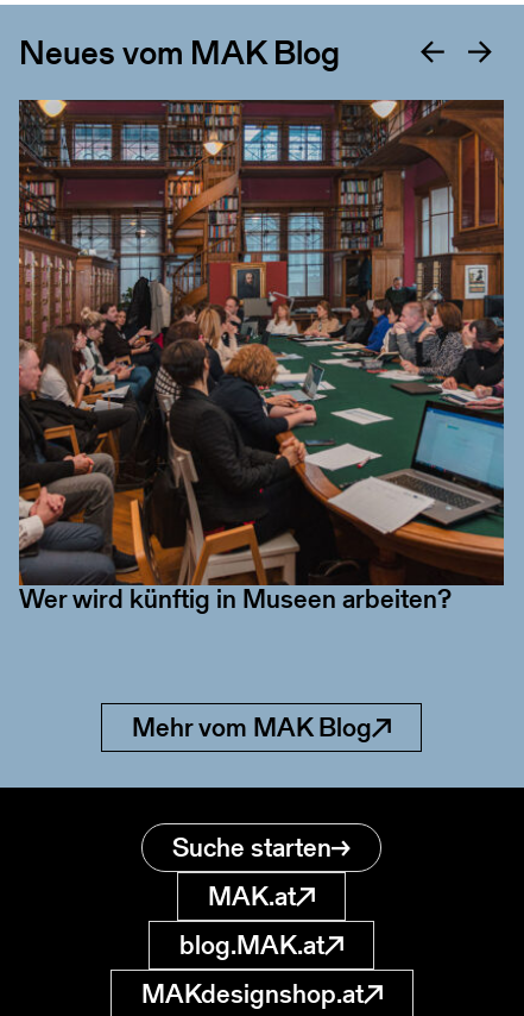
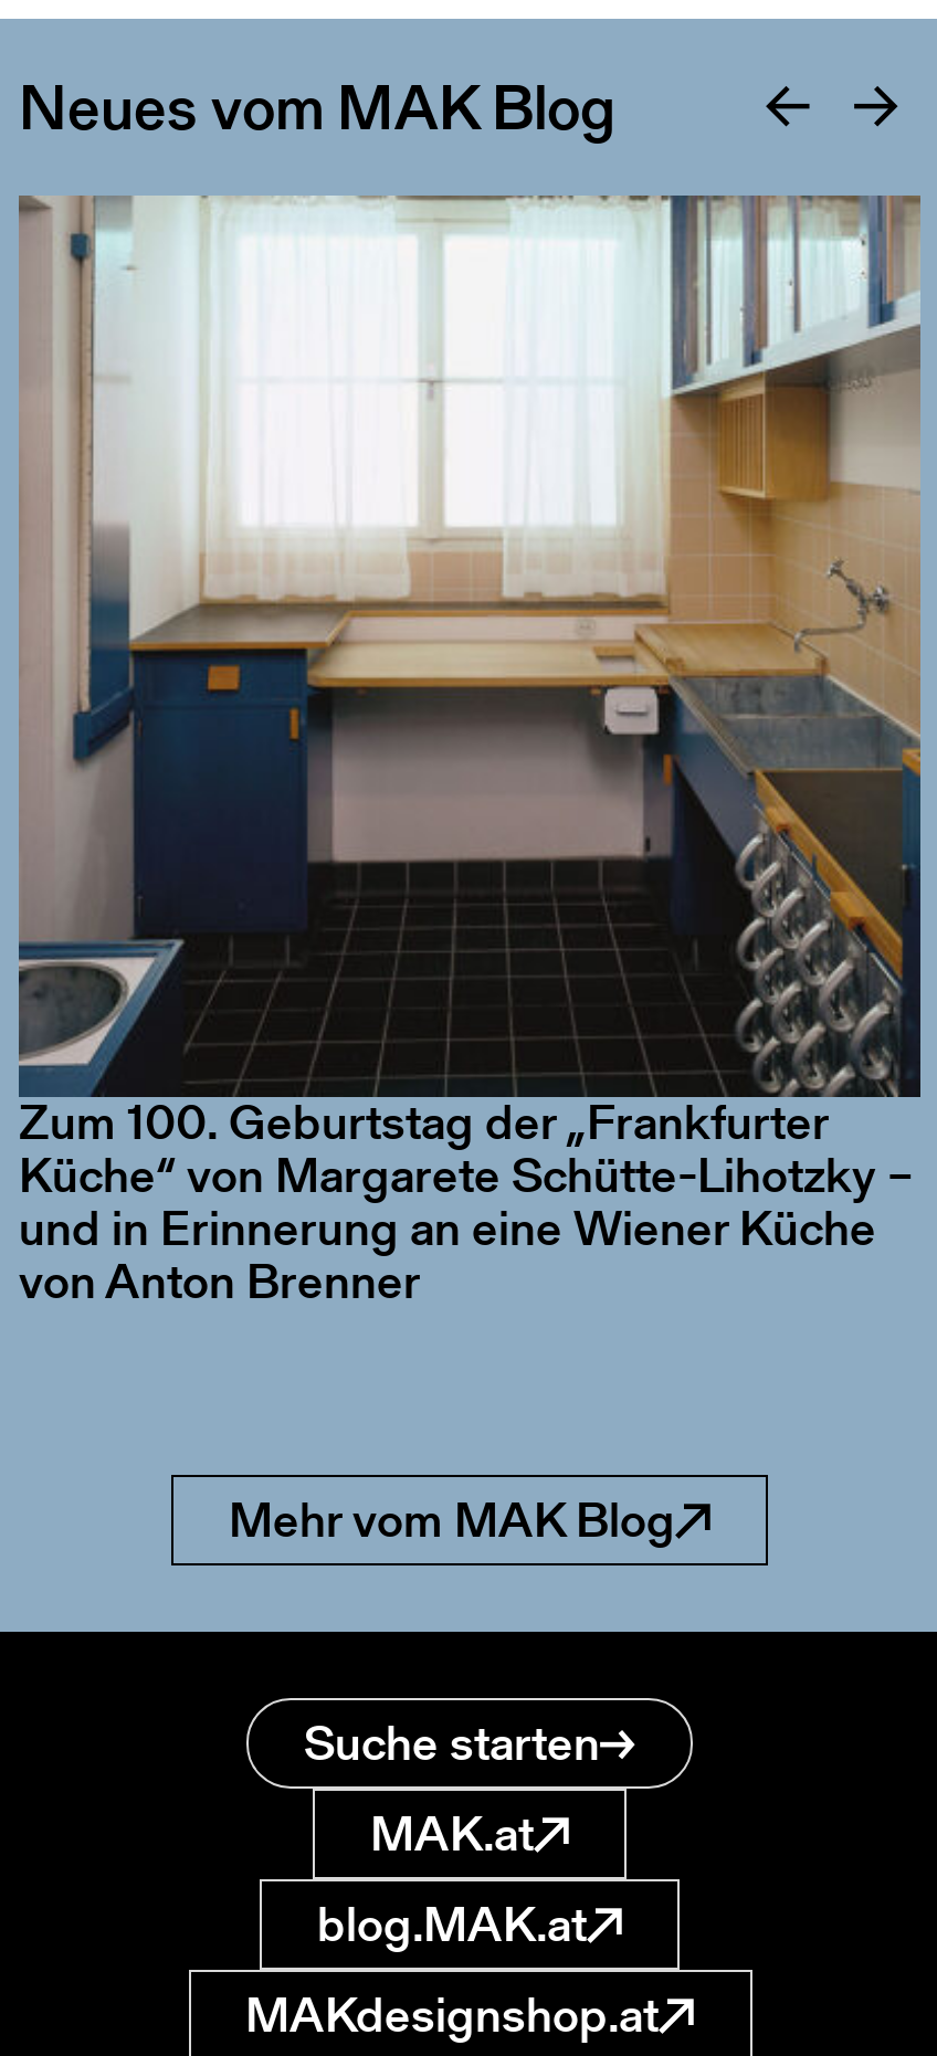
[18,99,505,515] [image] -> [19,196,923,1090] [image]
[19,581,452,618] Wer wird künftig in Museen arbeiten? -> [19,1089,914,1317] Zum 100. Geburtstag der „Frankfurter | Küche“ von Margarete Schütte-Lihotzky – | und in Erinnerung an eine Wiener Küche | von Anton Brenner

